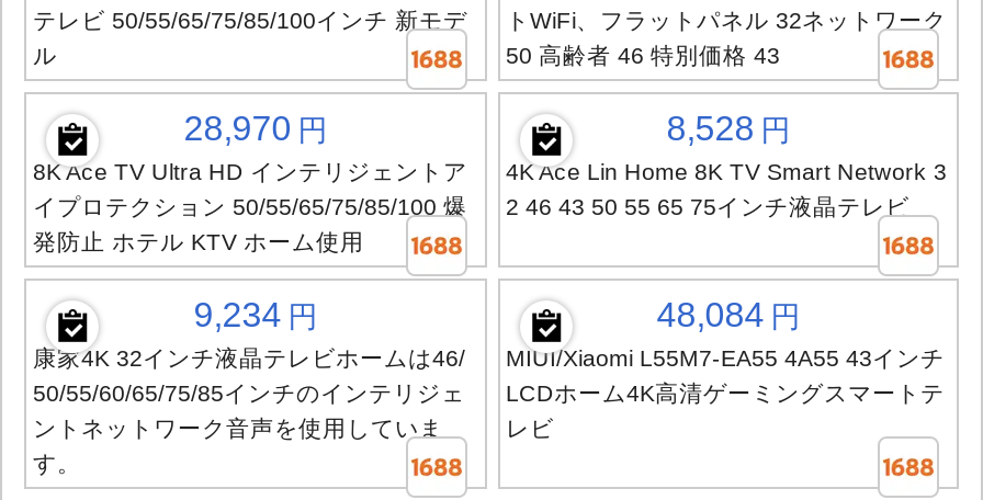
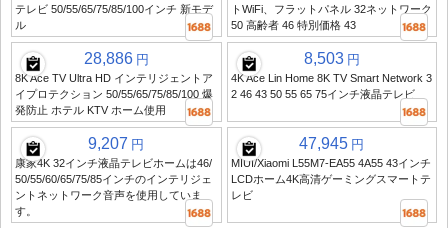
[184,110,326,147] 28,970 円 -> [84,50,149,67] 28,886 円
[667,110,789,147] 8,528 円 -> [304,50,360,67] 8,503 円
[194,296,316,333] 9,234 円 -> [88,135,144,152] 9,207 円
[657,296,799,333] 48,084 円 -> [299,135,364,152] 47,945 円

